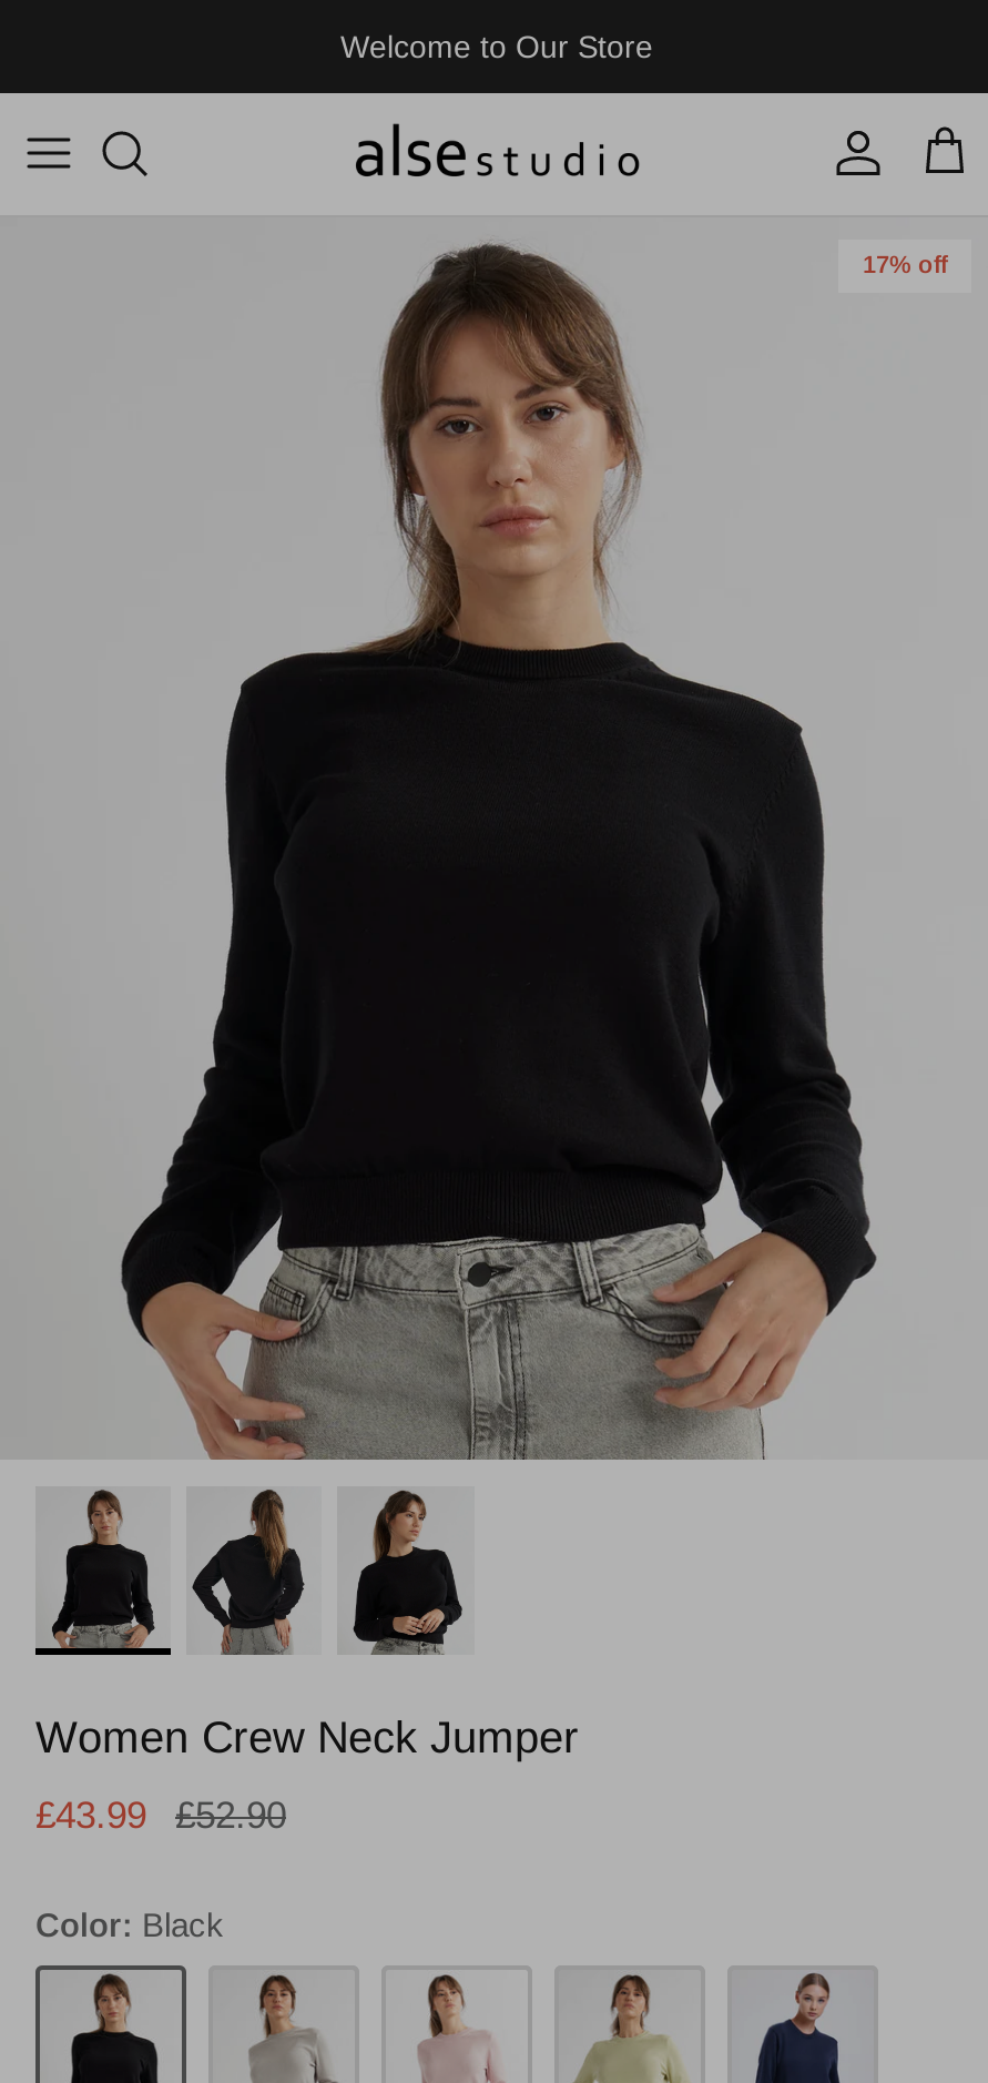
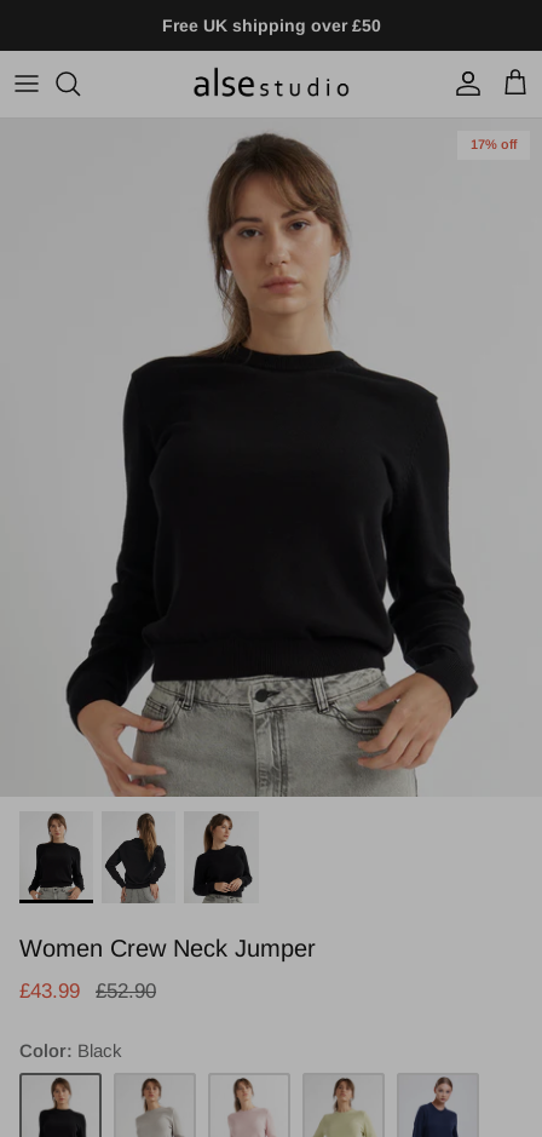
[340,29,653,64] Welcome to Our Store -> [162,16,380,35] Free UK shipping over £50

